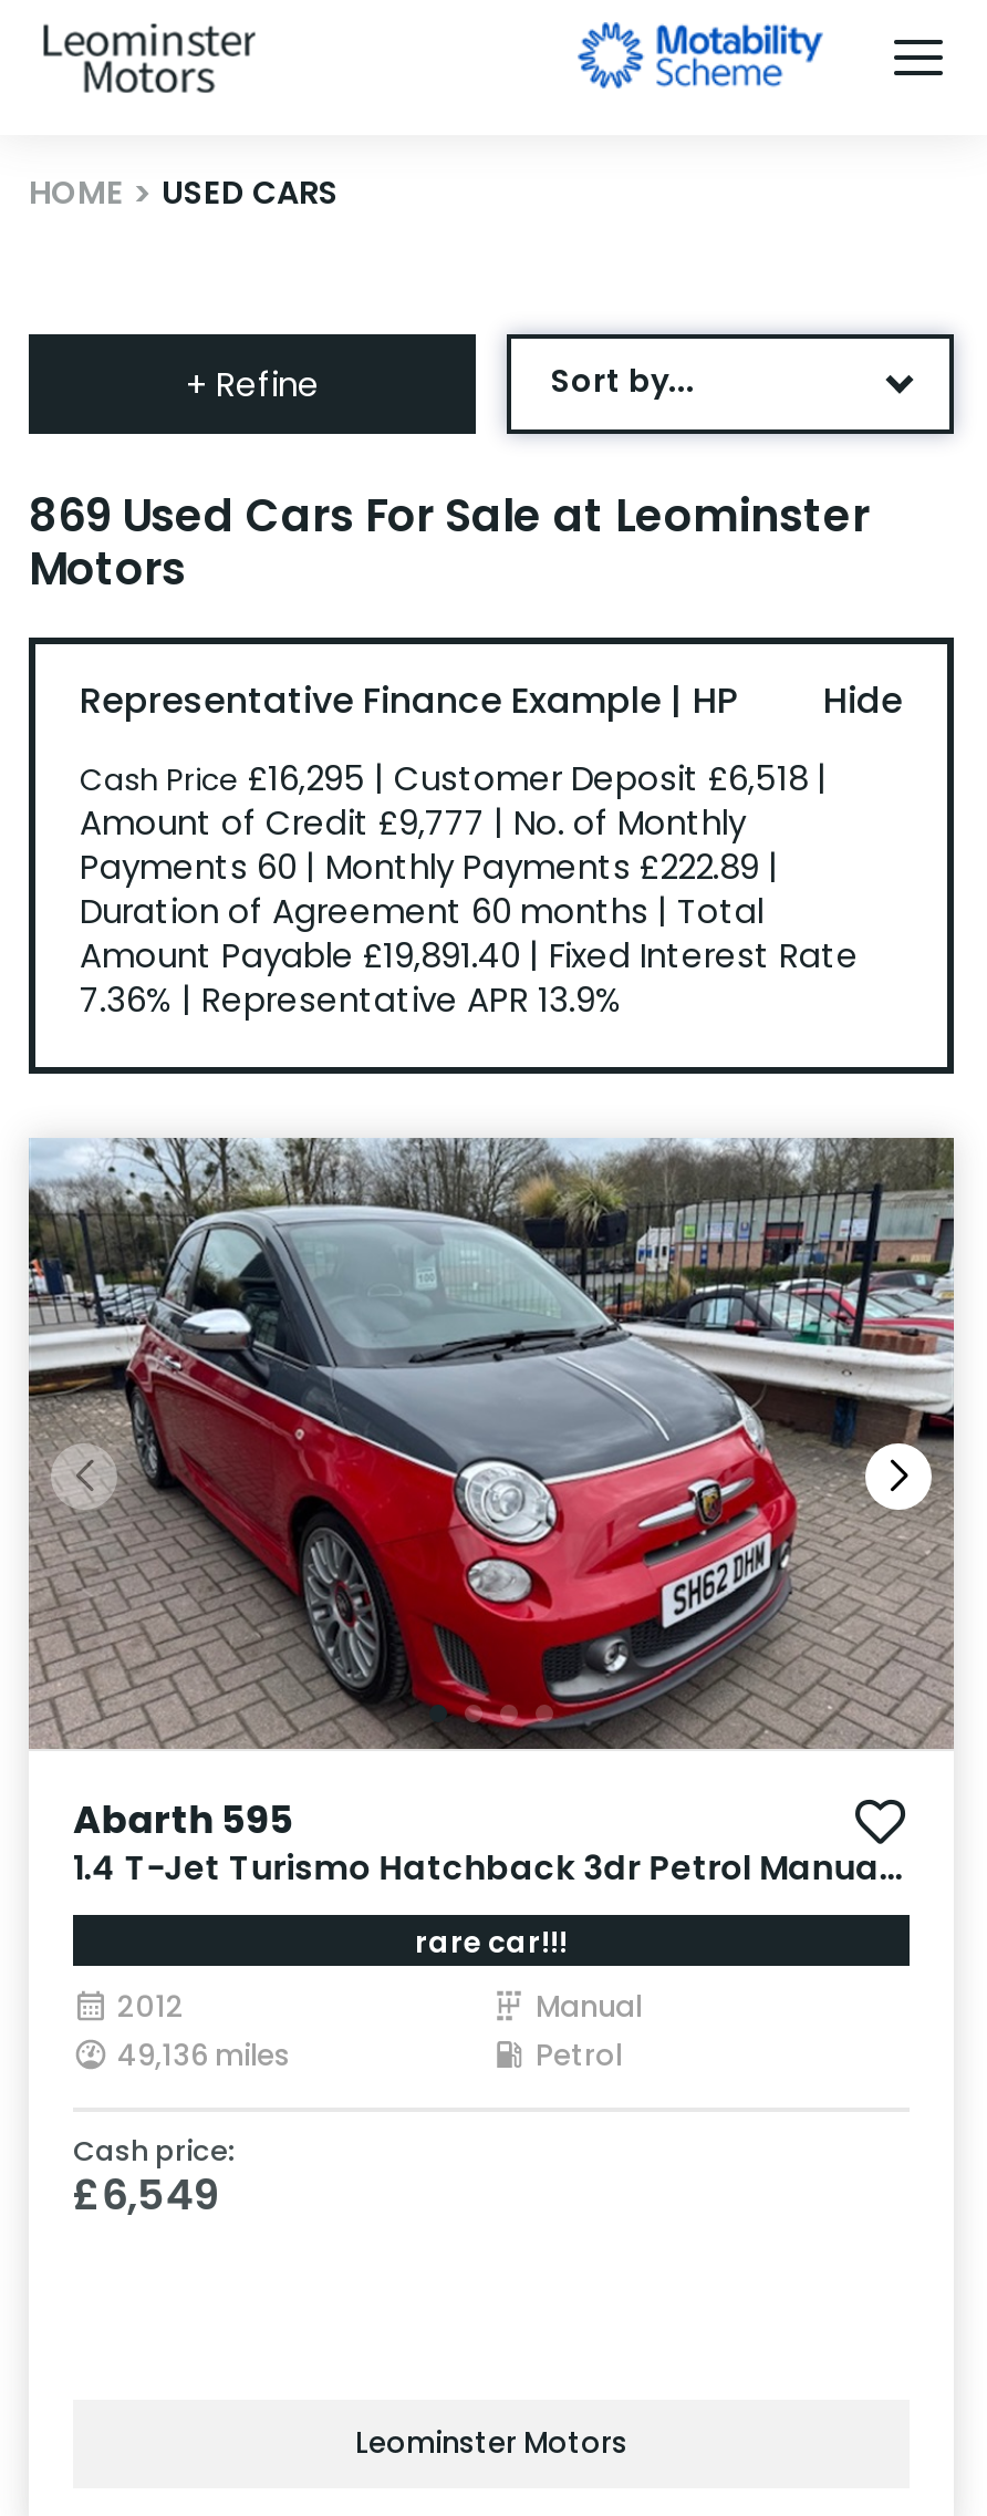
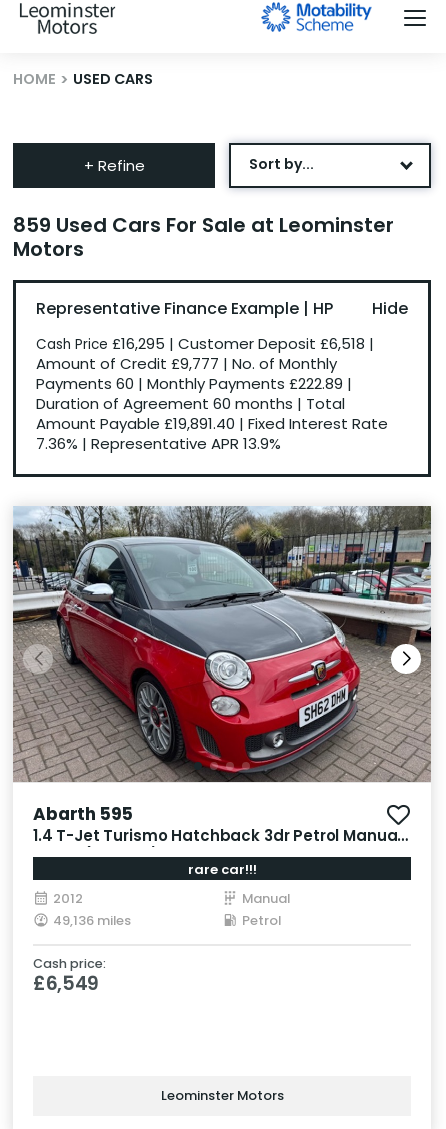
[29,485,870,547] 869 Used Cars For Sale at Leominster -> [13,211,394,239] 859 Used Cars For Sale at Leominster

